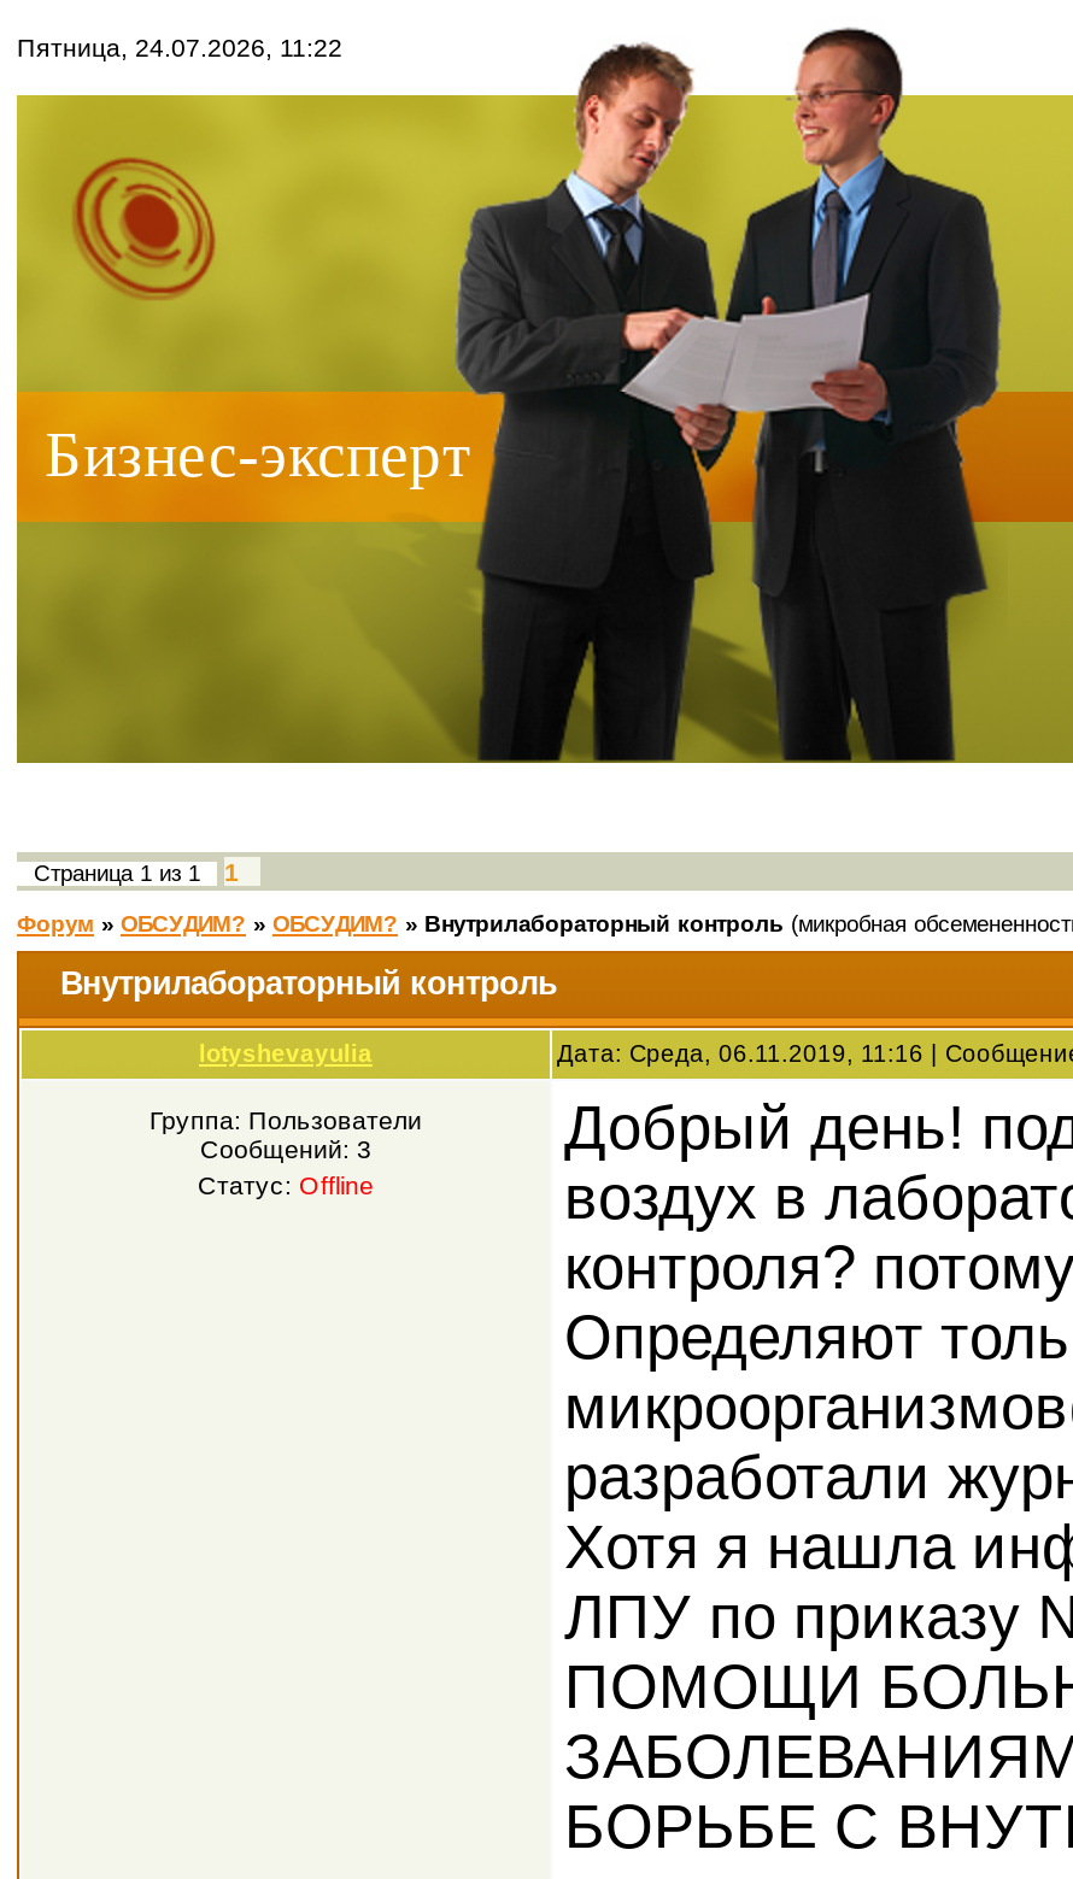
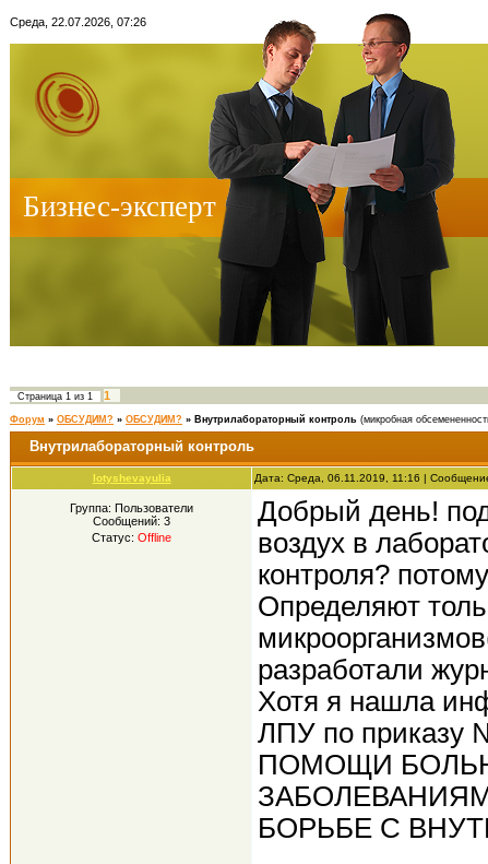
[17,33,342,61] Пятница, 24.07.2026, 11:22 -> [10,15,146,28] Среда, 22.07.2026, 07:26

